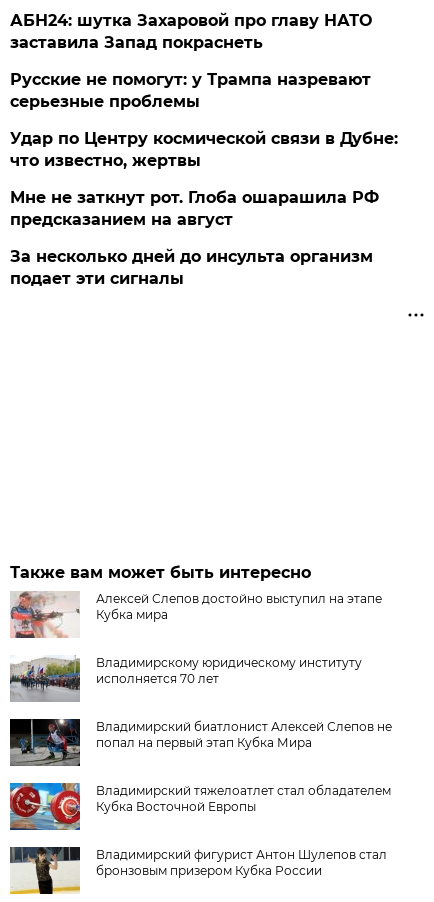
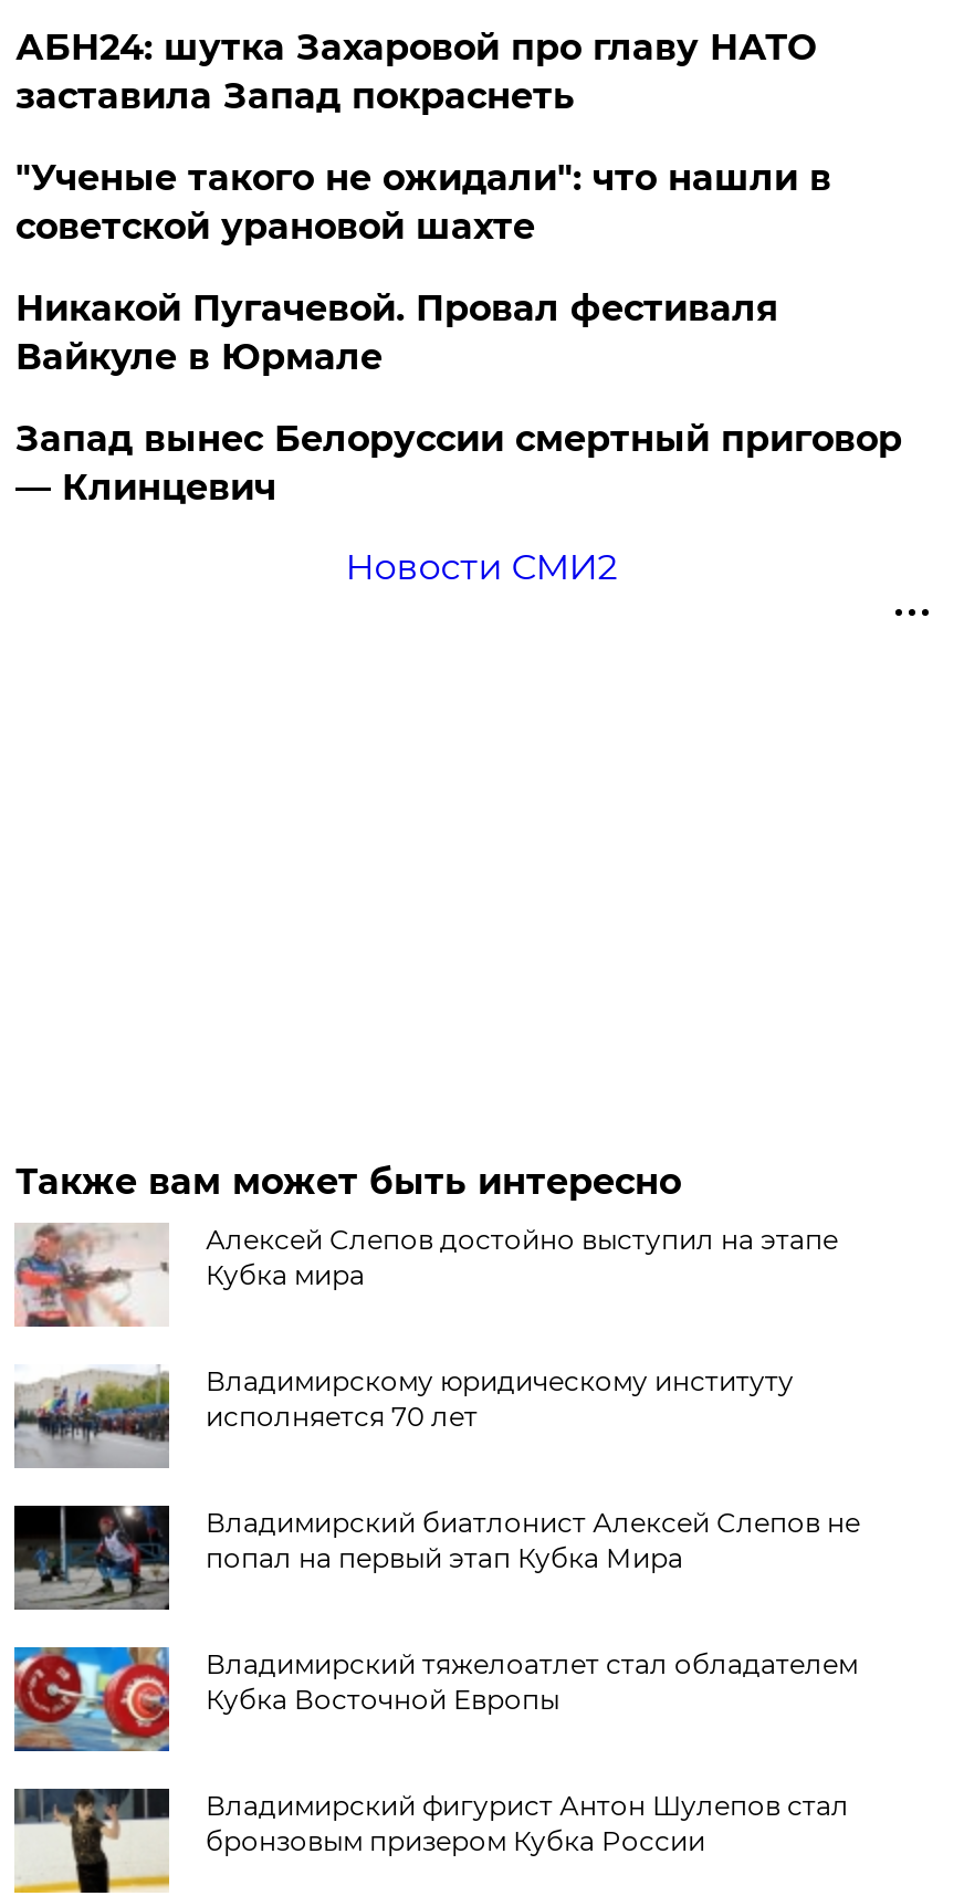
[10,70,371,111] Русские не помогут: у Трампа назревают | серьезные проблемы -> [15,157,831,247] "Ученые такого не ожидали": что нашли в | советской урановой шахте
[10,129,398,170] Удар по Центру космической связи в Дубне: | что известно, жертвы -> [15,287,778,378] Никакой Пугачевой. Провал фестиваля | Вайкуле в Юрмале
[10,188,379,229] Мне не заткнут рот. Глоба ошарашила РФ | предсказанием на август -> [15,417,902,508] Запад вынес Белоруссии смертный приговор | — Клинцевич
[10,247,373,288] За несколько дней до инсульта организм | подает эти сигналы -> [345,546,617,588] Новости СМИ2

